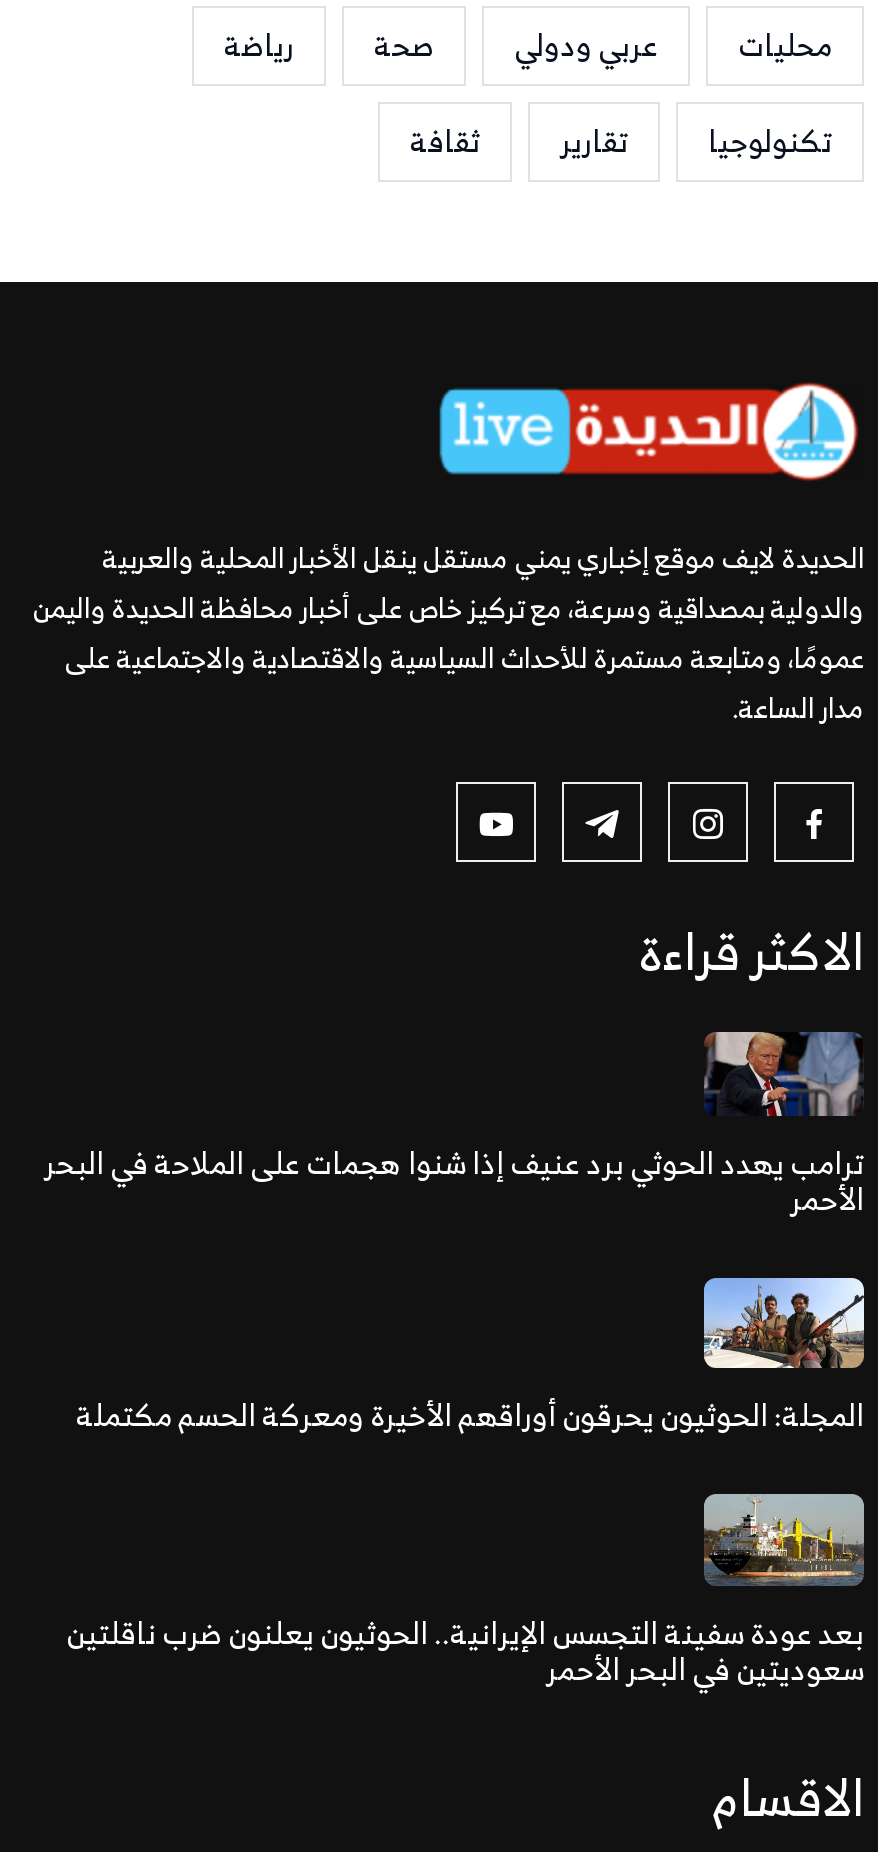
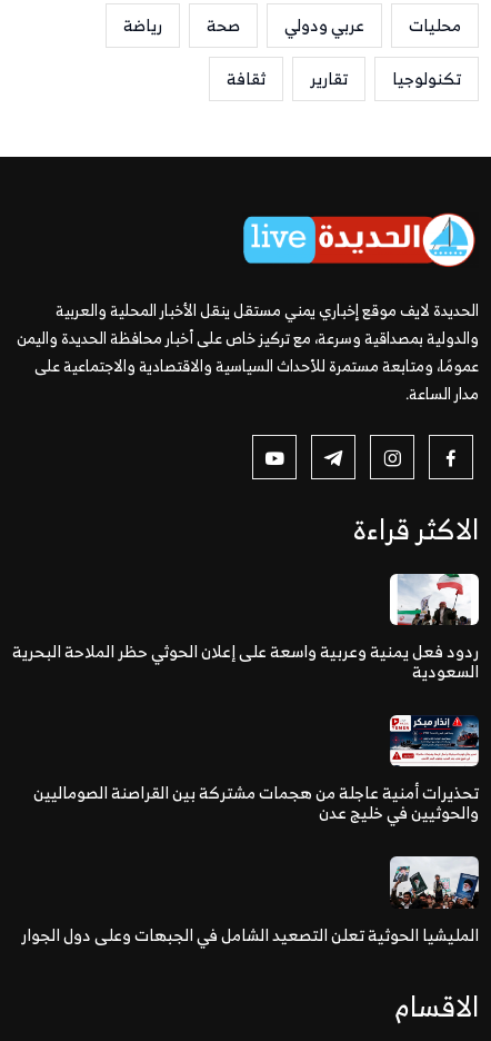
[44,1030,864,1226] [image] | ترامب يهدد الحوثي برد عنيف إذا شنوا هجمات على الملاحة في البحر | الأحمر -> [12,573,480,686] [image] | ردود فعل يمنية وعربية واسعة على إعلان الحوثي حظر الملاحة البحرية | السعودية
[76,1276,866,1442] [image] | المجلة: الحوثيون يحرقون أوراقهم الأخيرة ومعركة الحسم مكتملة -> [33,714,480,828] [image] | تحذيرات أمنية عاجلة من هجمات مشتركة بين القراصنة الصوماليين | والحوثيين في خليج عدن
[66,1504,866,1696] [image] | بعد عودة سفينة التجسس الإيرانية.. الحوثيون يعلنون ضرب ناقلتين | سعوديتين في البحر الأحمر -> [21,836,479,949] [image] | المليشيا الحوثية تعلن التصعيد الشامل في الجبهات وعلى دول الجوار

